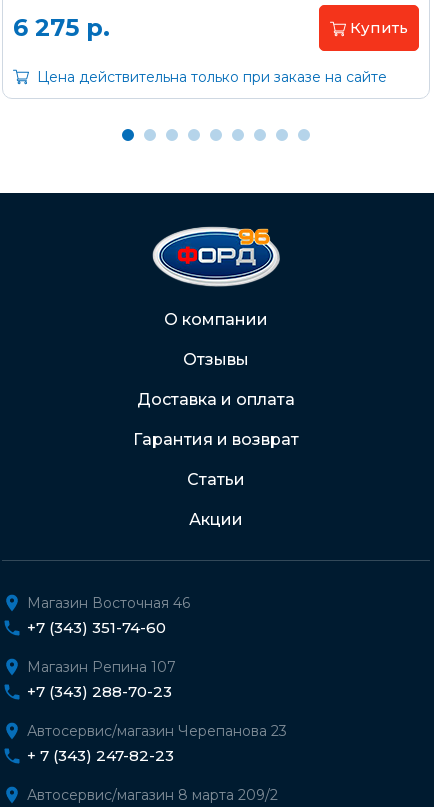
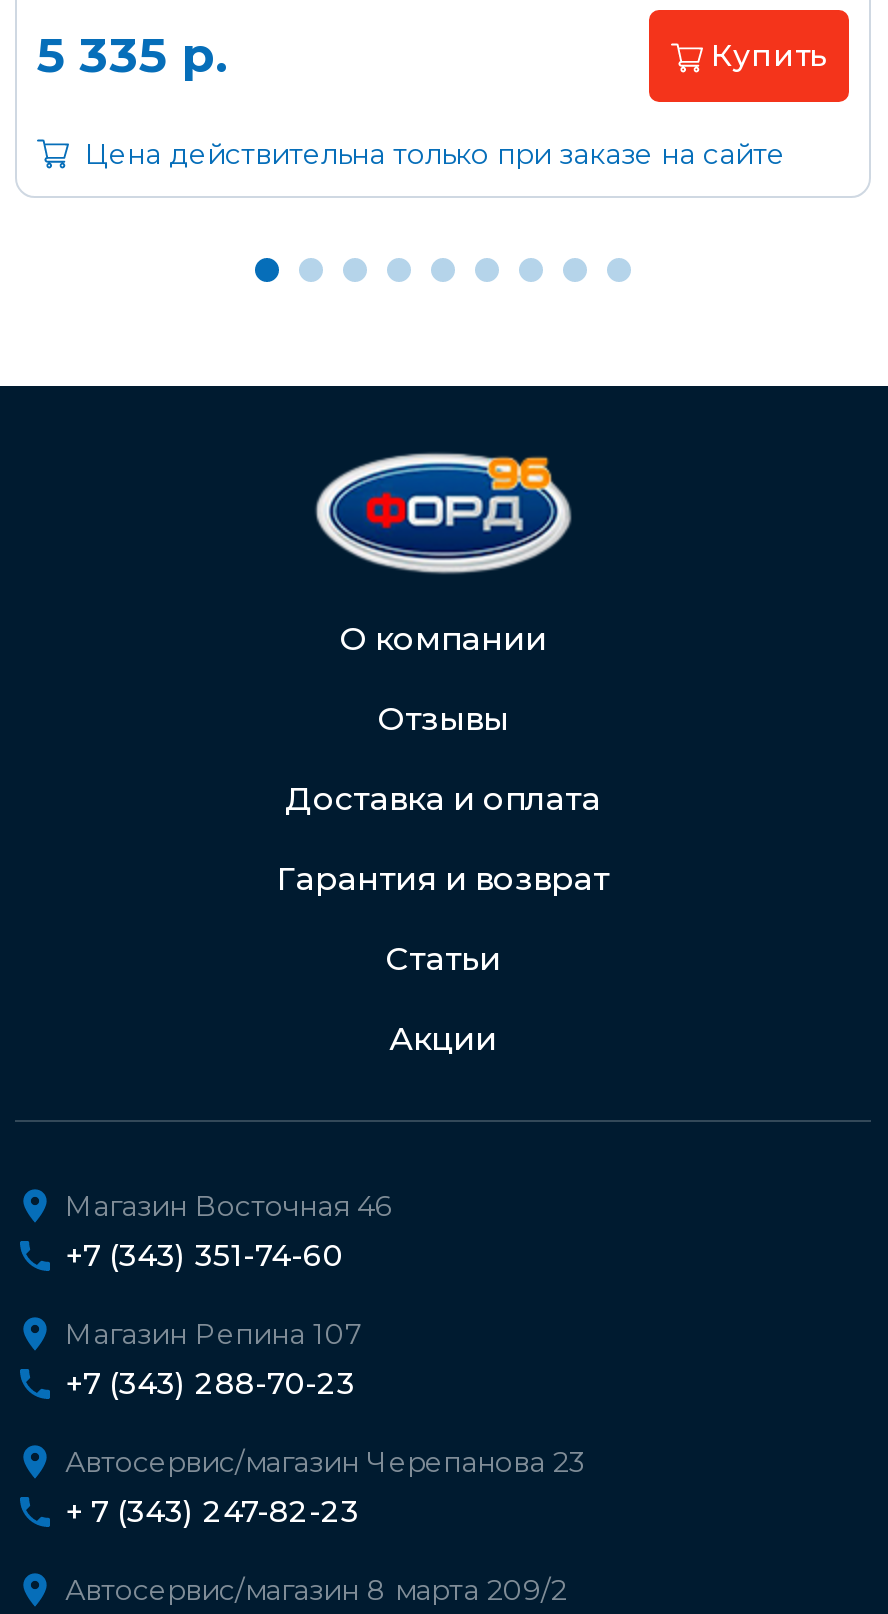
[13,13,110,42] 6 275 р. -> [37,26,229,84] 5 335 р.

